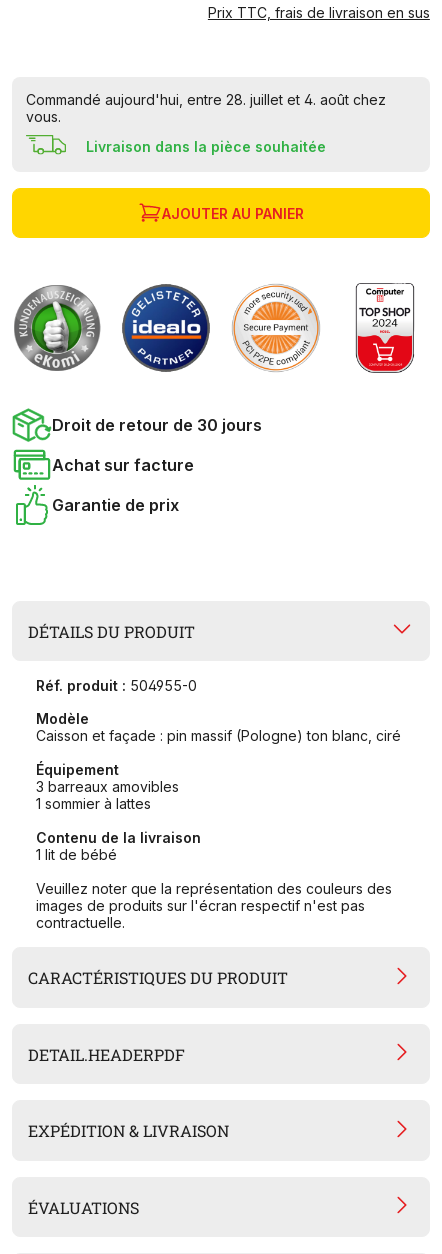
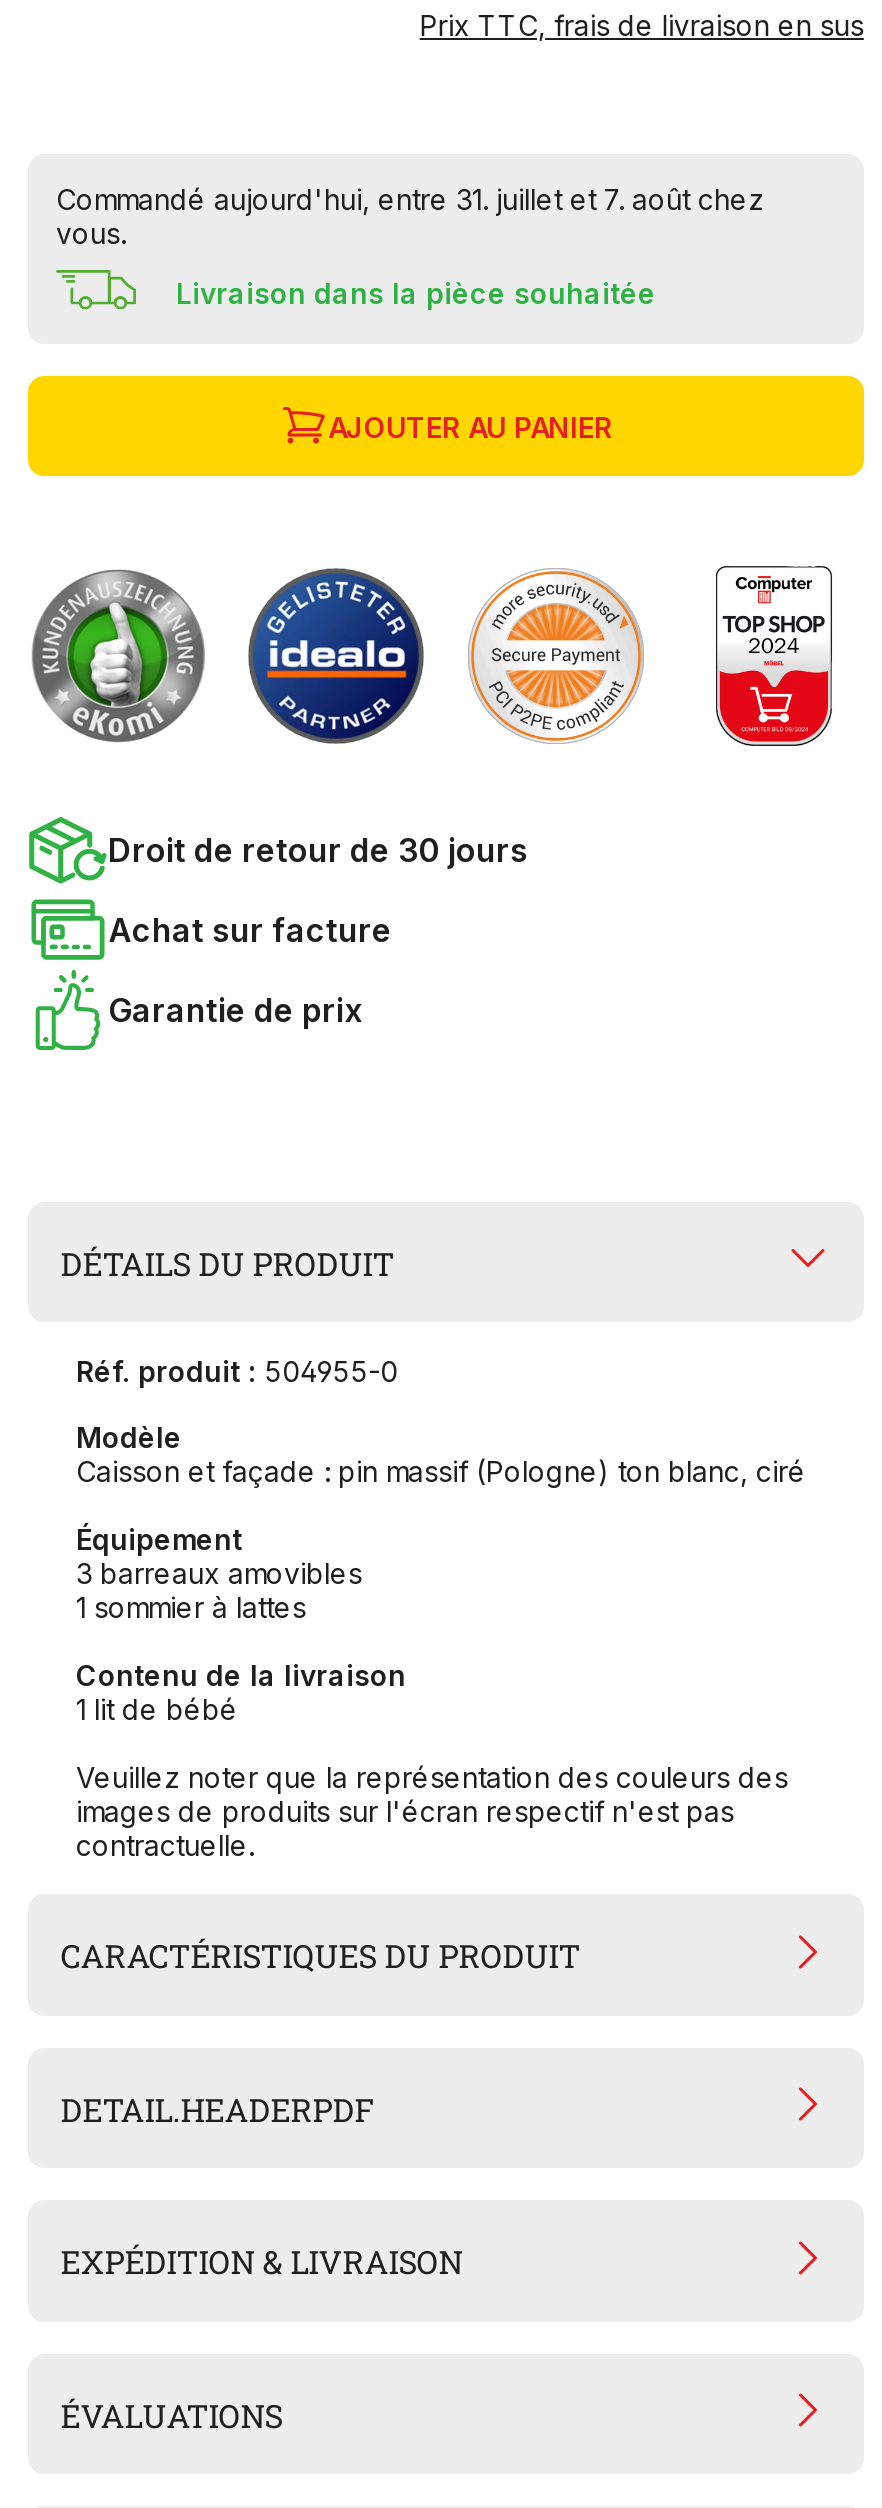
[26,91,386,108] Commandé aujourd'hui, entre 28. juillet et 4. août chez -> [56,182,764,216] Commandé aujourd'hui, entre 31. juillet et 7. août chez

